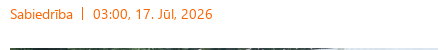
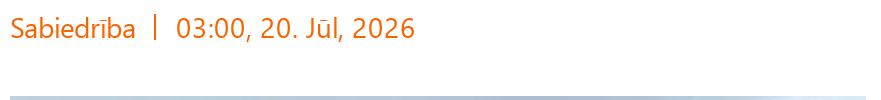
[10,4,213,23] Sabiedrība 03:00, 17. Jūl, 2026 -> [10,8,416,46] Sabiedrība 03:00, 20. Jūl, 2026

